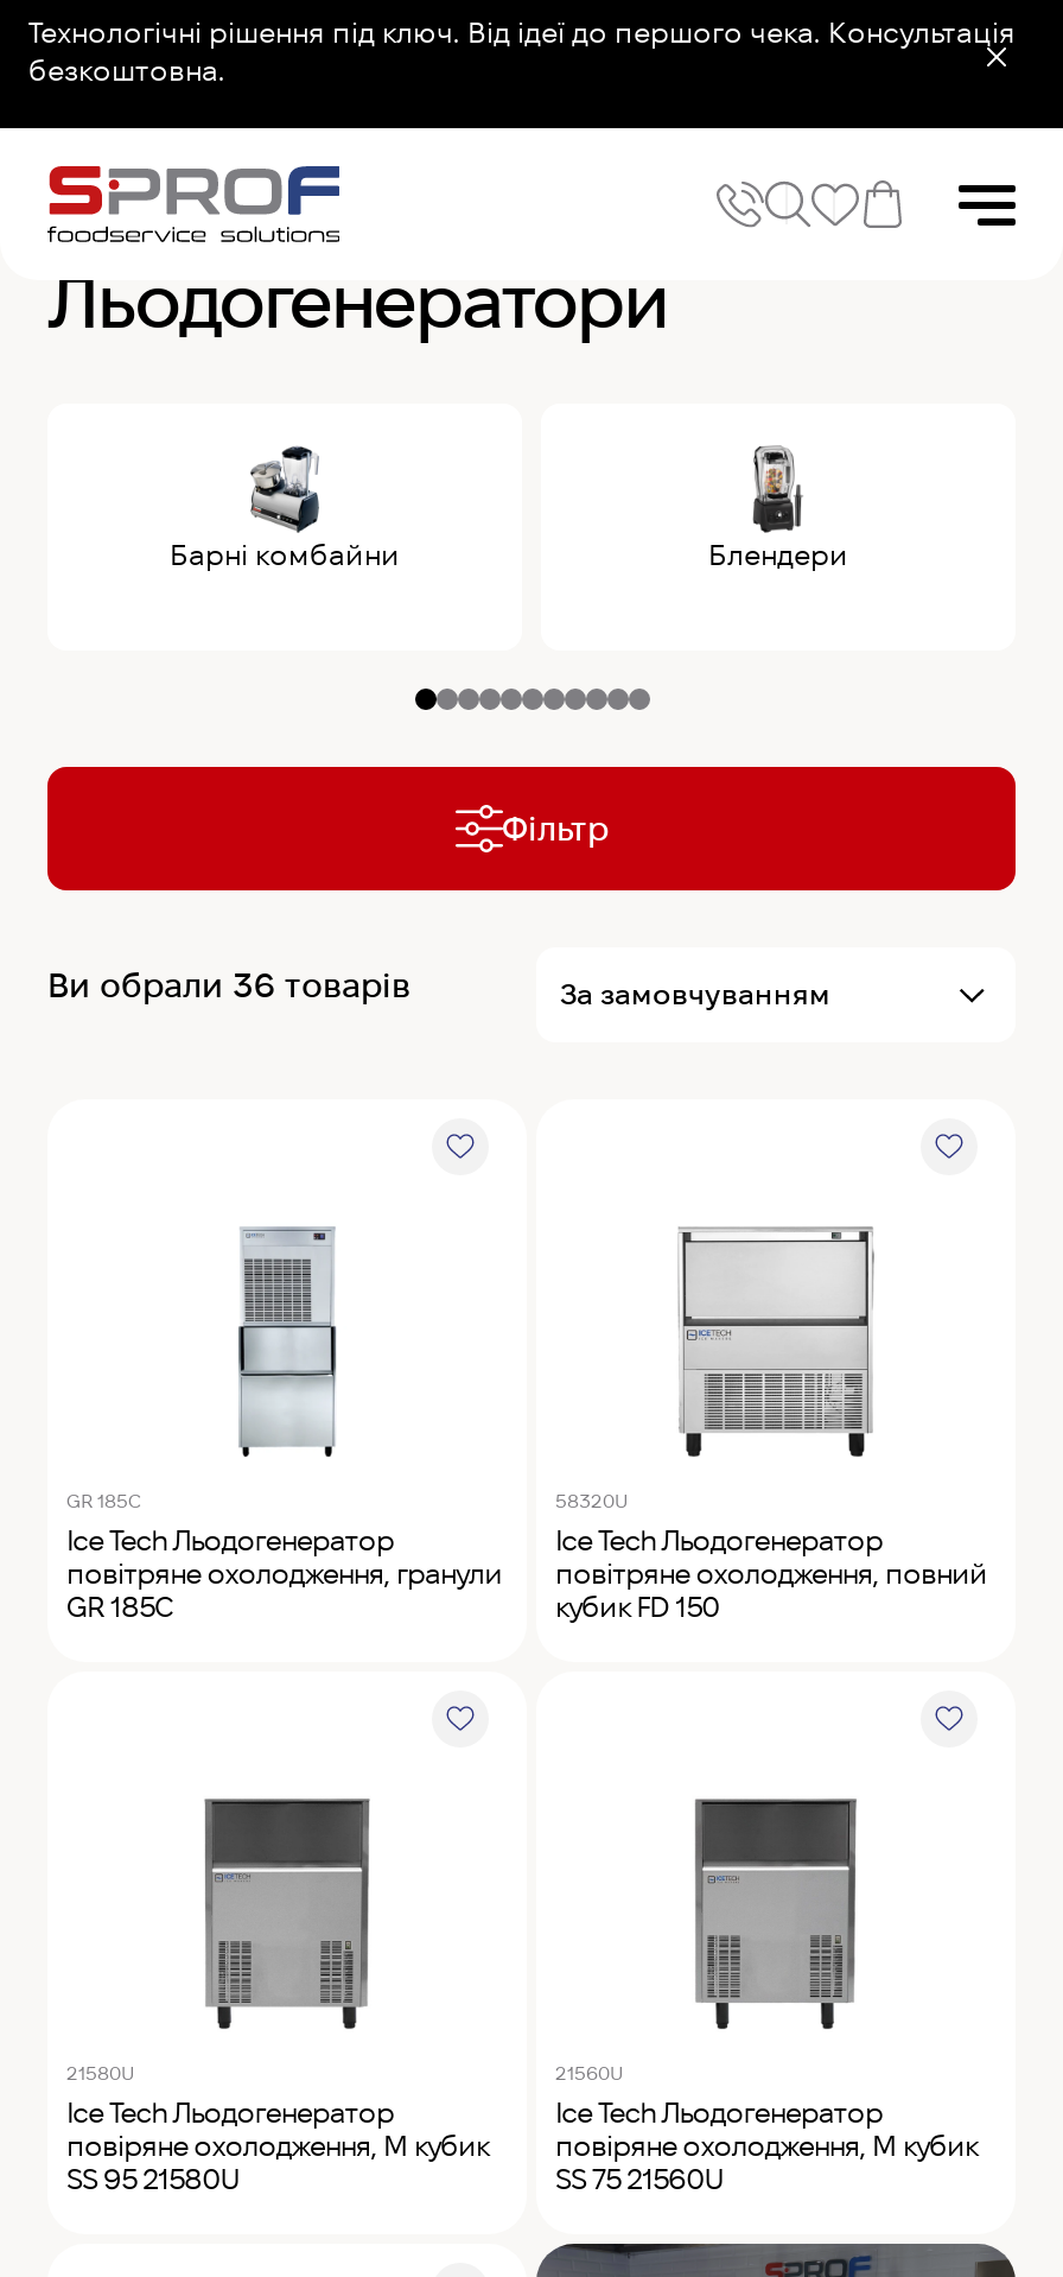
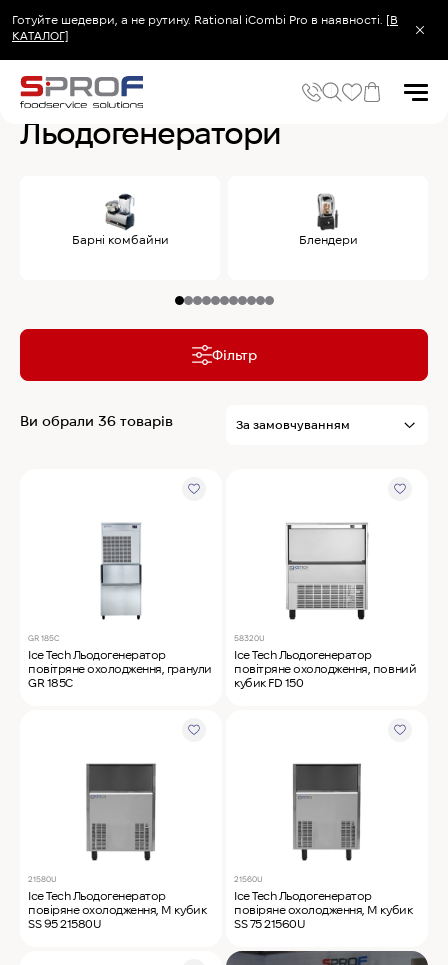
[28,17,1016,85] Технологічні рішення під ключ. Від ідеї до першого чека. Консультація | безкоштовна. -> [12,13,398,42] Готуйте шедеври, а не рутину. Rational iCombi Pro в наявності. [В | КАТАЛОГ]

